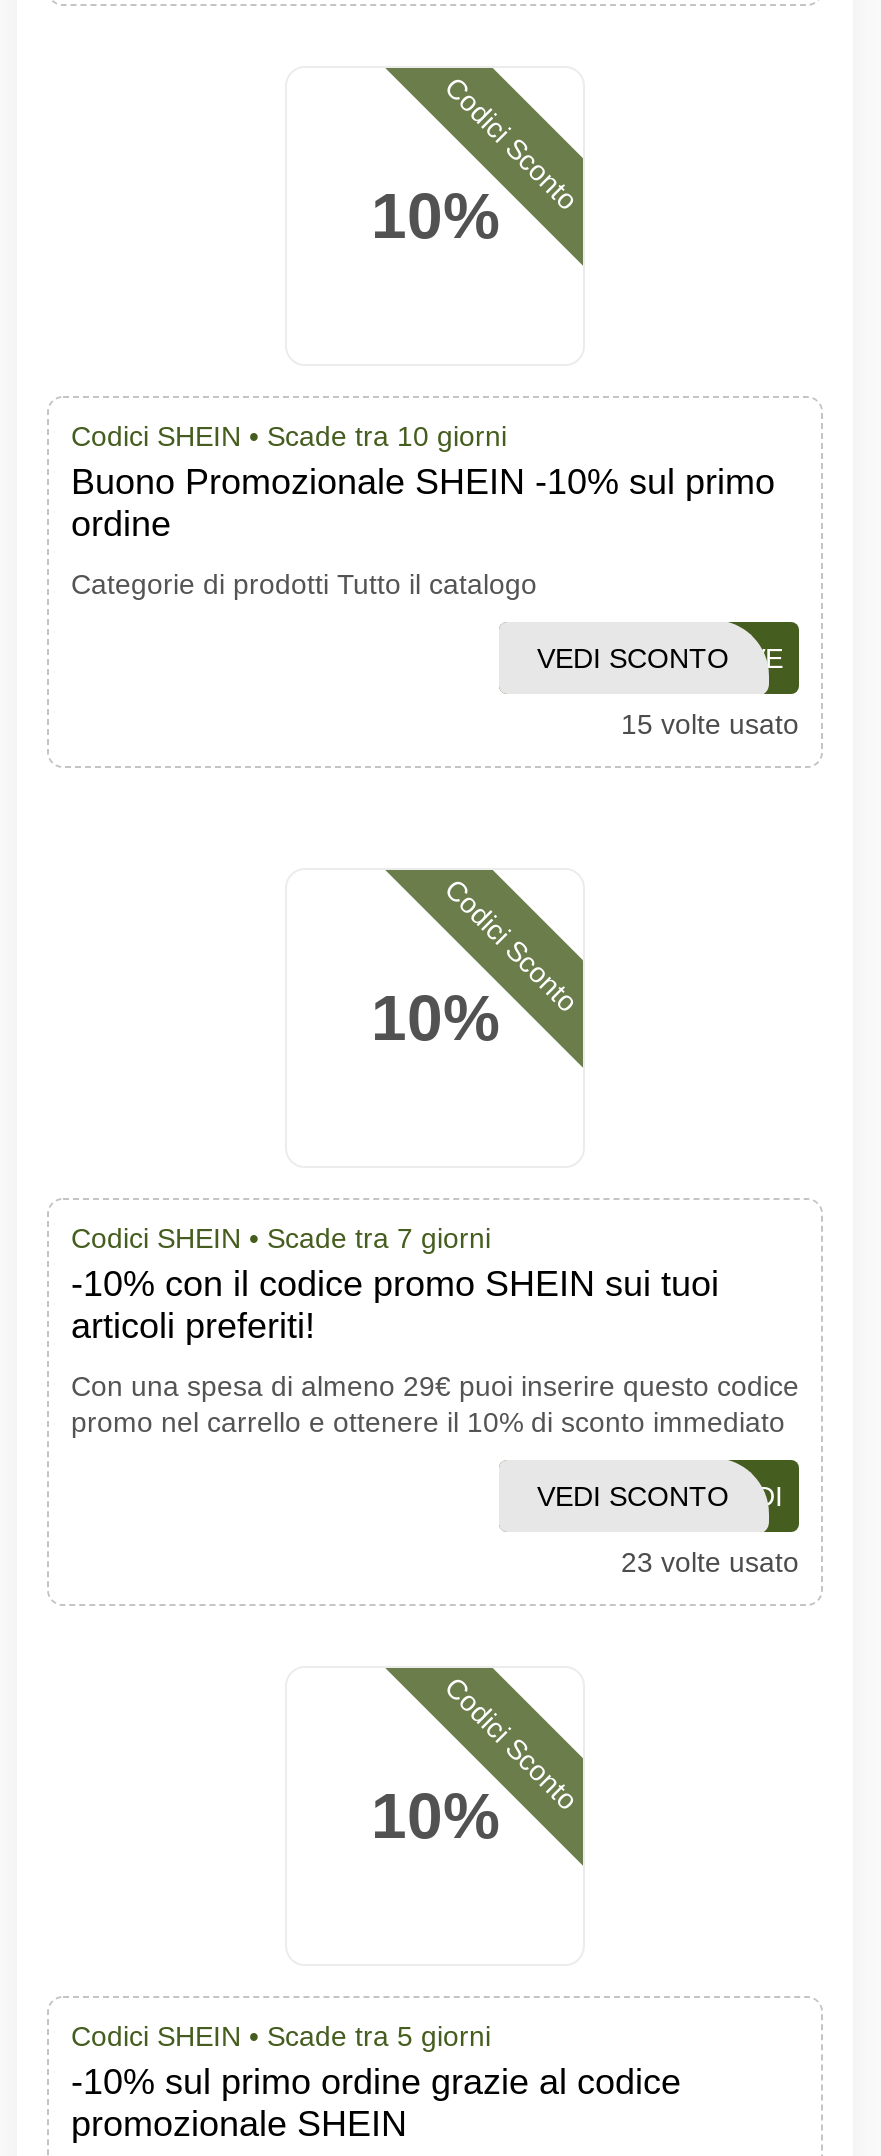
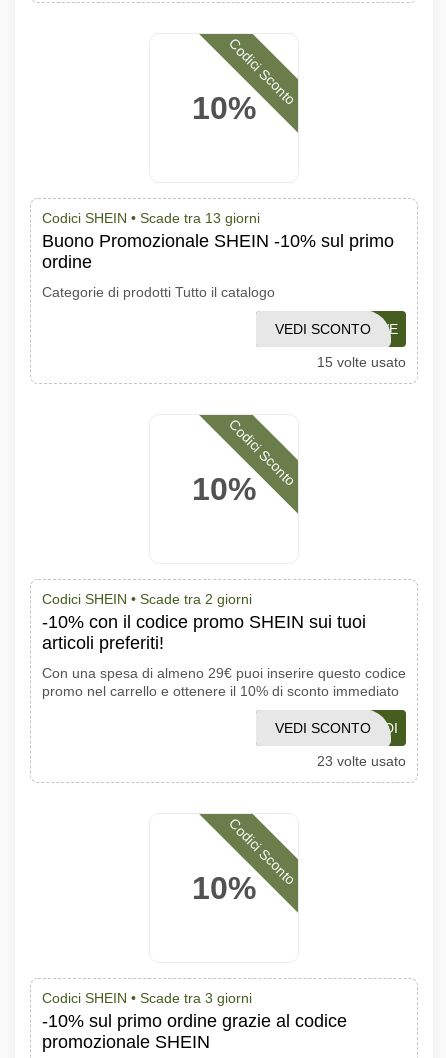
[71,420,507,452] Codici SHEIN • Scade tra 10 giorni -> [42,210,260,226] Codici SHEIN • Scade tra 13 giorni
[71,1222,491,1254] Codici SHEIN • Scade tra 7 giorni -> [42,591,252,607] Codici SHEIN • Scade tra 2 giorni
[71,2020,491,2052] Codici SHEIN • Scade tra 5 giorni -> [42,990,252,1006] Codici SHEIN • Scade tra 3 giorni

